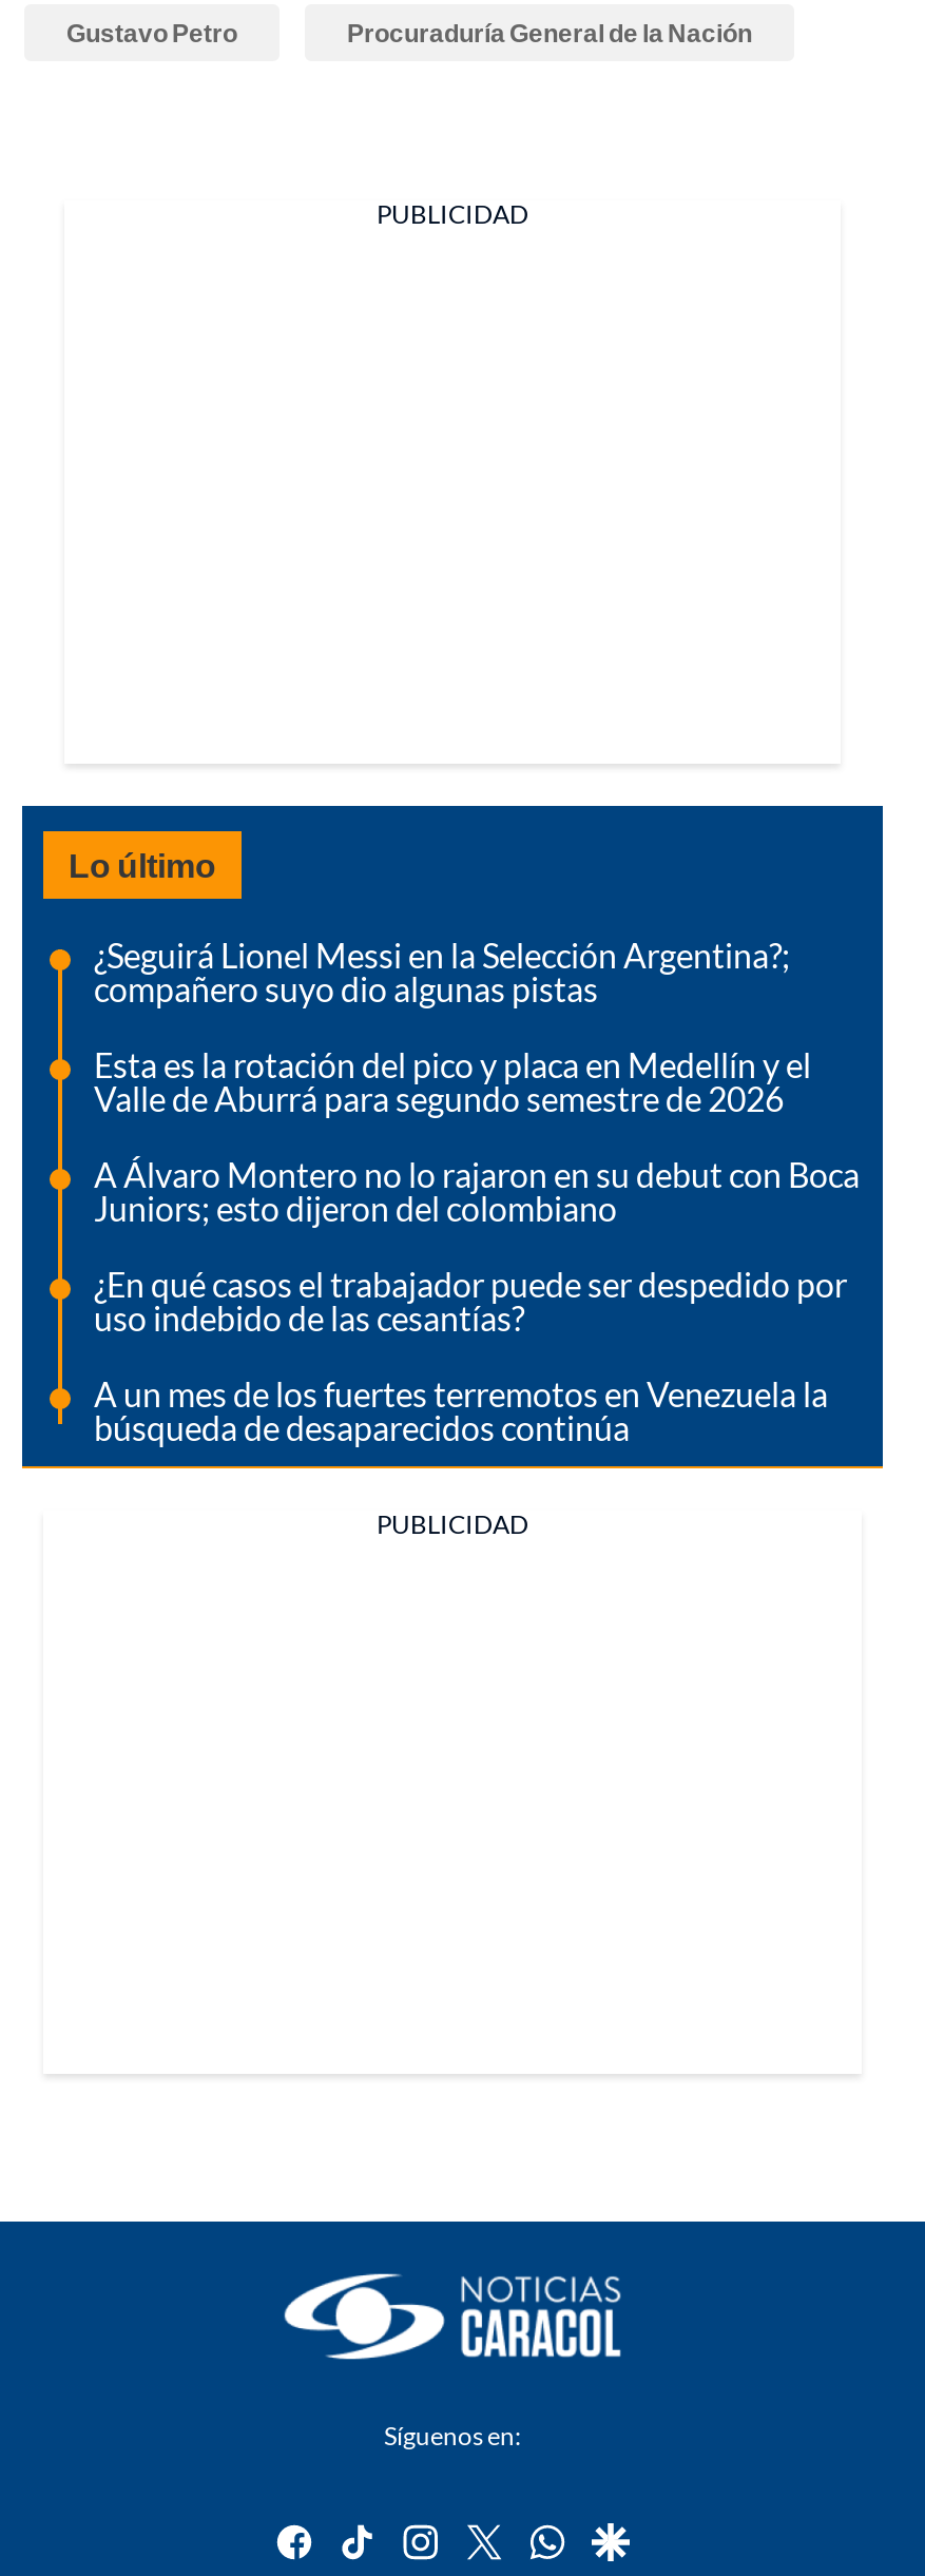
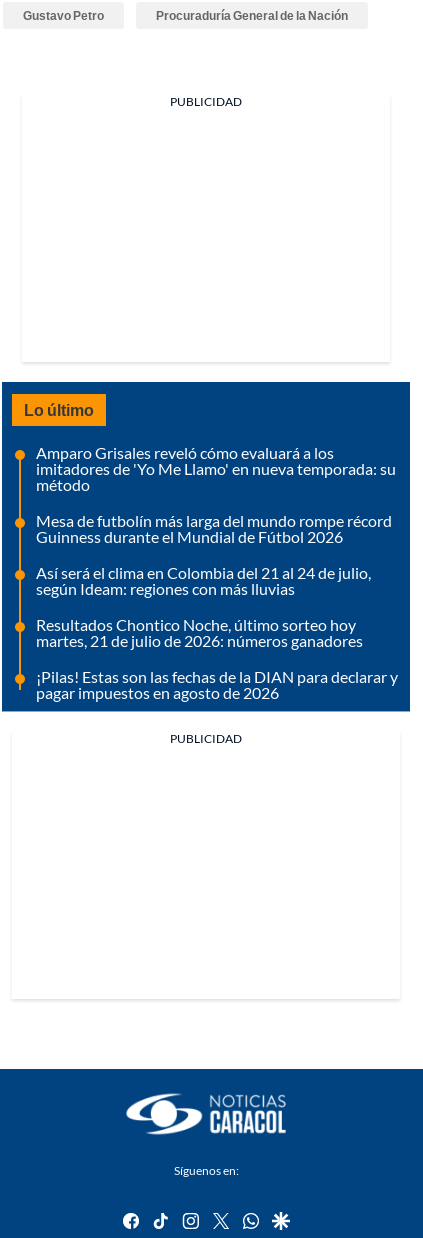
[94,934,790,1008] ¿Seguirá Lionel Messi en la Selección Argentina?; | compañero suyo dio algunas pistas -> [36,443,396,494] Amparo Grisales reveló cómo evaluará a los | imitadores de 'Yo Me Llamo' en nueva temporada: su | método
[94,1043,811,1117] Esta es la rotación del pico y placa en Medellín y el | Valle de Aburrá para segundo semestre de 2026 -> [36,511,392,546] Mesa de futbolín más larga del mundo rompe récord | Guinness durante el Mundial de Fútbol 2026
[94,1153,860,1227] A Álvaro Montero no lo rajaron en su debut con Boca | Juniors; esto dijeron del colombiano -> [36,563,371,598] Así será el clima en Colombia del 21 al 24 de julio, | según Ideam: regiones con más lluvias
[94,1263,847,1337] ¿En qué casos el trabajador puede ser despedido por | uso indebido de las cesantías? -> [36,615,363,650] Resultados Chontico Noche, último sorteo hoy | martes, 21 de julio de 2026: números ganadores
[94,1373,828,1446] A un mes de los fuertes terremotos en Venezuela la | búsqueda de desaparecidos continúa -> [36,667,398,702] ¡Pilas! Estas son las fechas de la DIAN para declarar y | pagar impuestos en agosto de 2026

